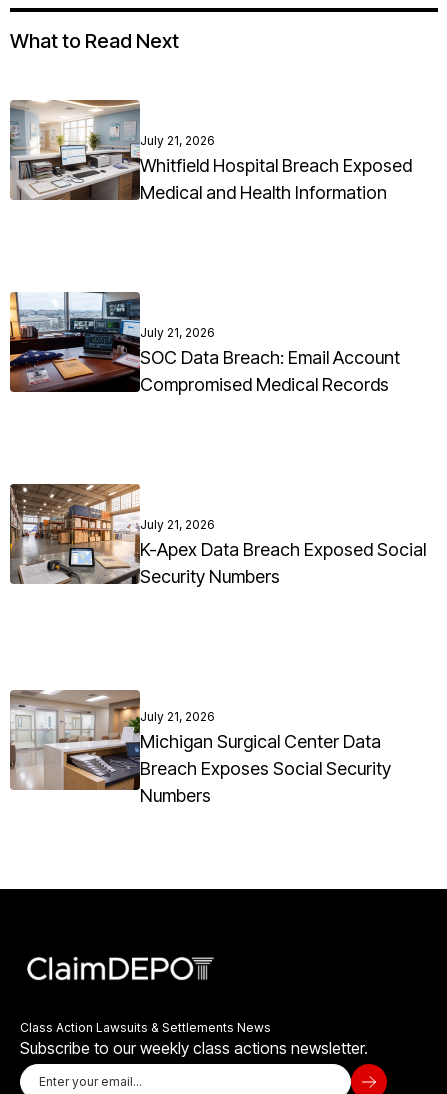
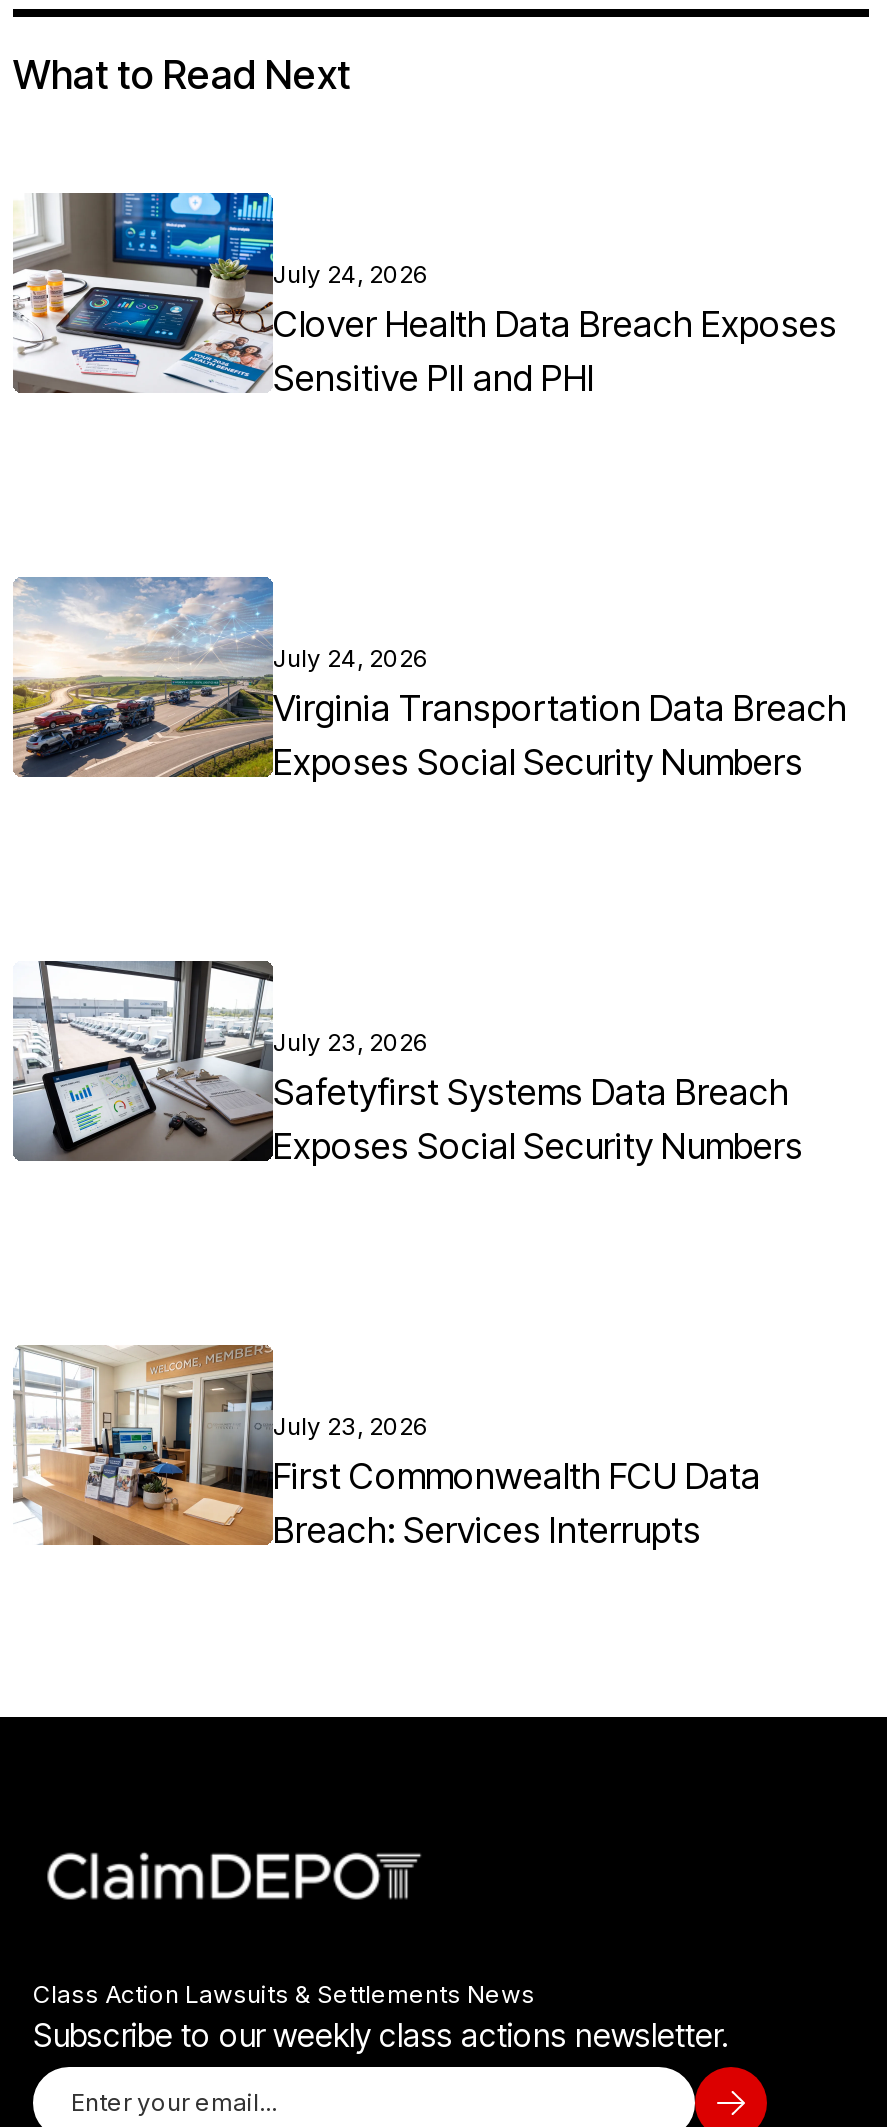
[9,99,412,203] [image] | July 21, 2026 | Whitfield Hospital Breach Exposed | Medical and Health Information -> [13,191,837,399] [image] | July 24, 2026 | Clover Health Data Breach Exposes | Sensitive PII and PHI
[9,292,400,395] [image] | July 21, 2026 | SOC Data Breach: Email Account | Compromised Medical Records -> [13,577,847,783] [image] | July 24, 2026 | Virginia Transportation Data Breach | Exposes Social Security Numbers
[9,483,426,587] [image] | July 21, 2026 | K-Apex Data Breach Exposed Social | Security Numbers -> [13,959,803,1167] [image] | July 23, 2026 | Safetyfirst Systems Data Breach | Exposes Social Security Numbers
[9,689,391,806] [image] | July 21, 2026 | Michigan Surgical Center Data | Breach Exposes Social Security | Numbers -> [13,1343,761,1551] [image] | July 23, 2026 | First Commonwealth FCU Data | Breach: Services Interrupts

